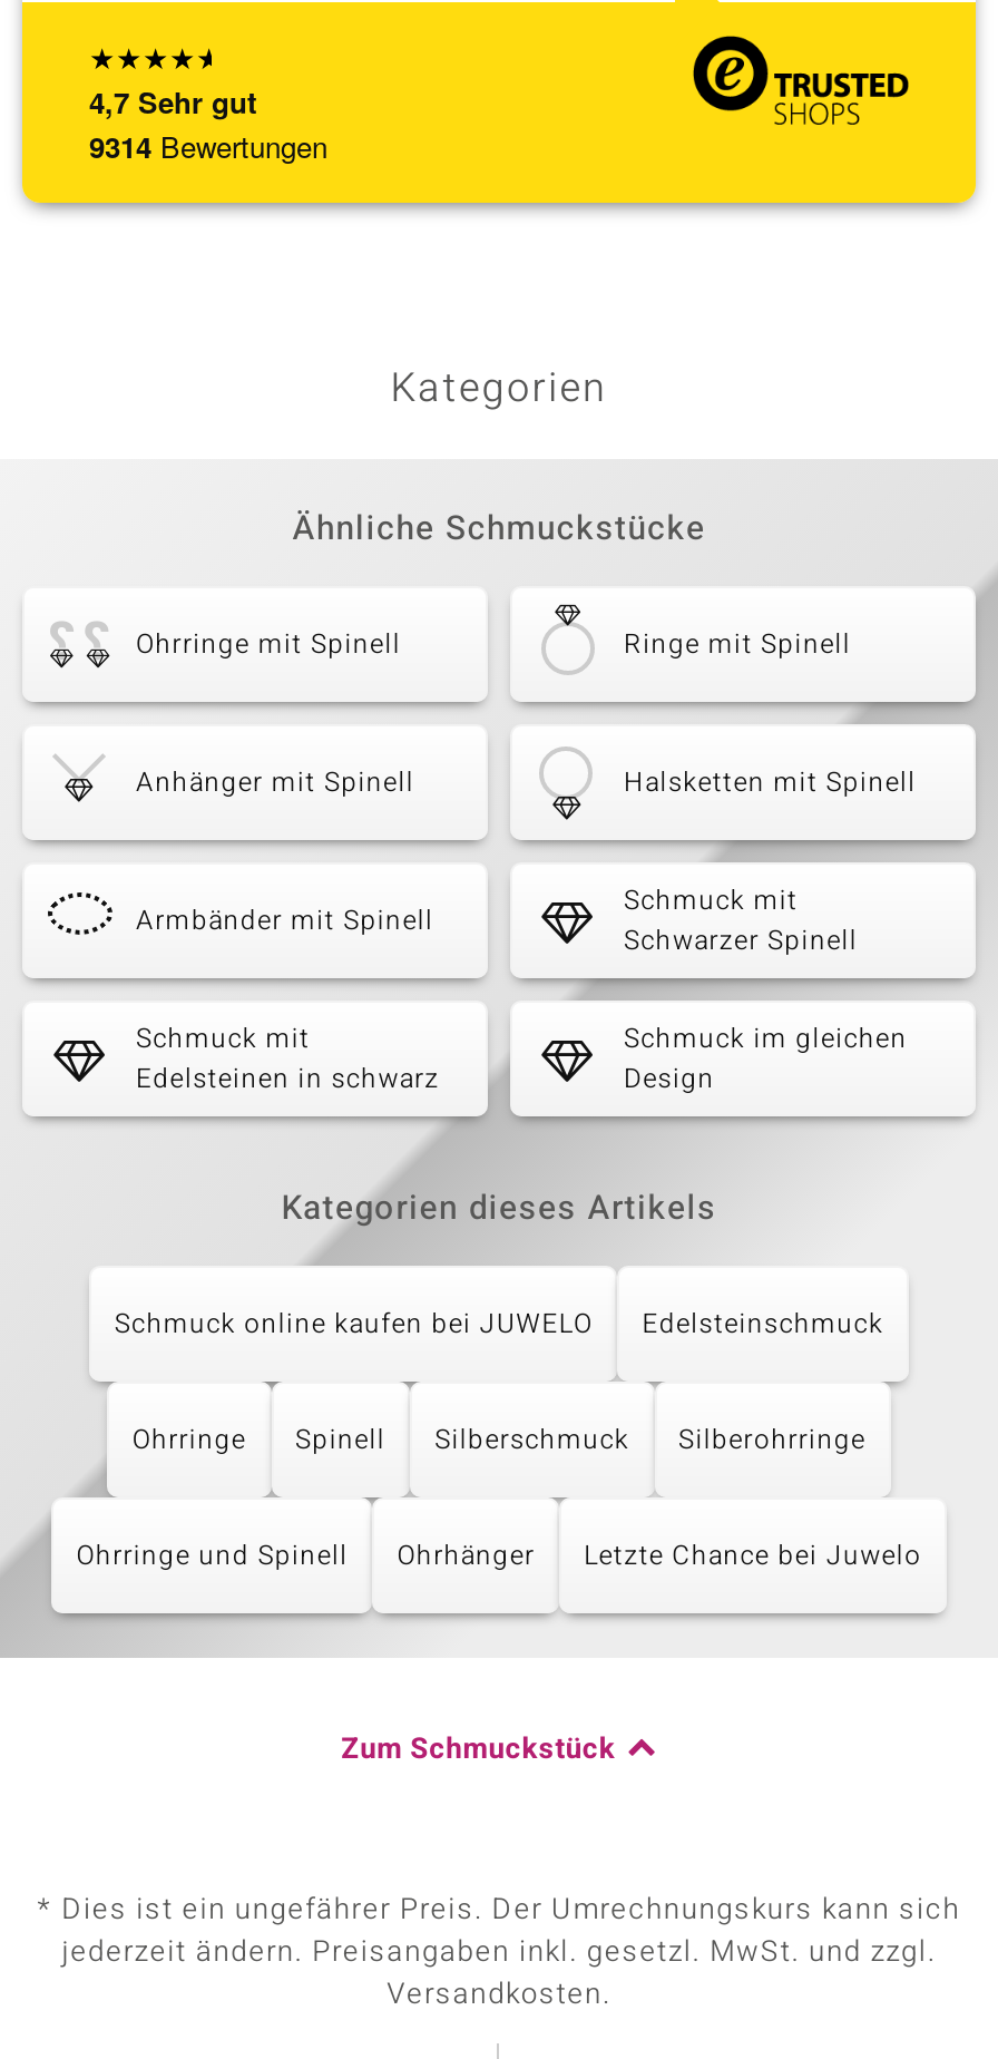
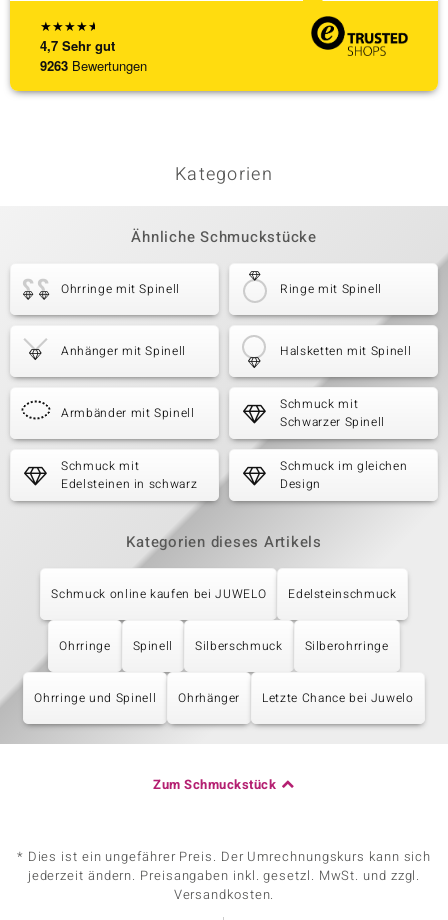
[89,125,327,167] 9314 Bewertungen -> [40,56,147,75] 9263 Bewertungen

